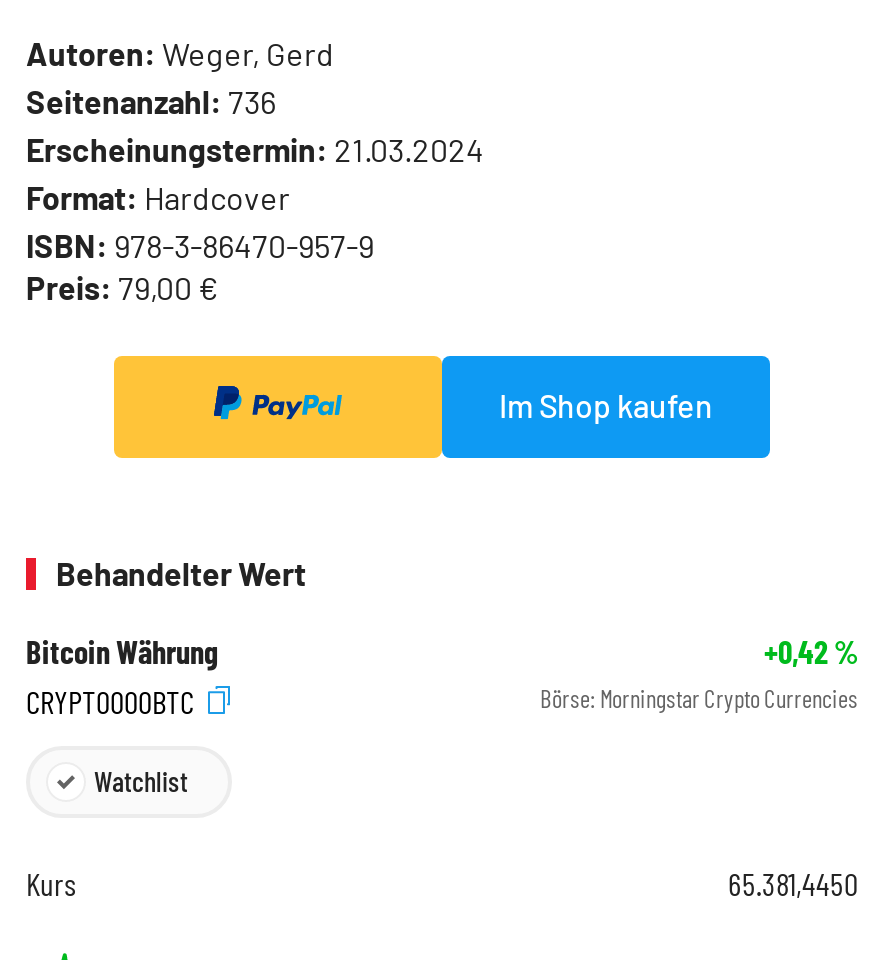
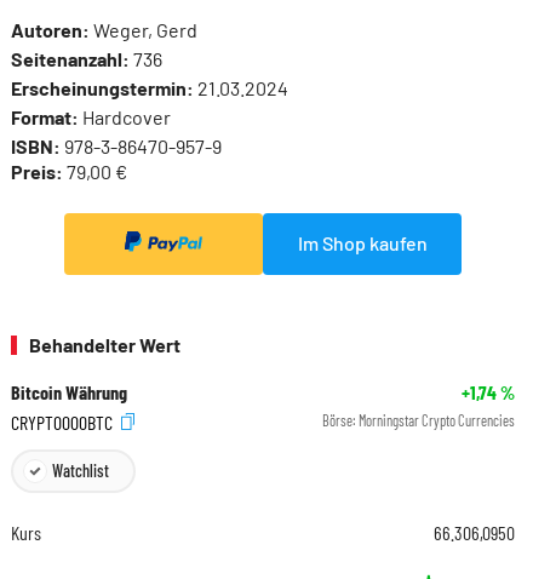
[764,631,858,669] +0,42% -> [462,380,515,403] +1,74%
[728,864,858,902] 65.381,4450 -> [434,521,515,544] 66.306,0950

